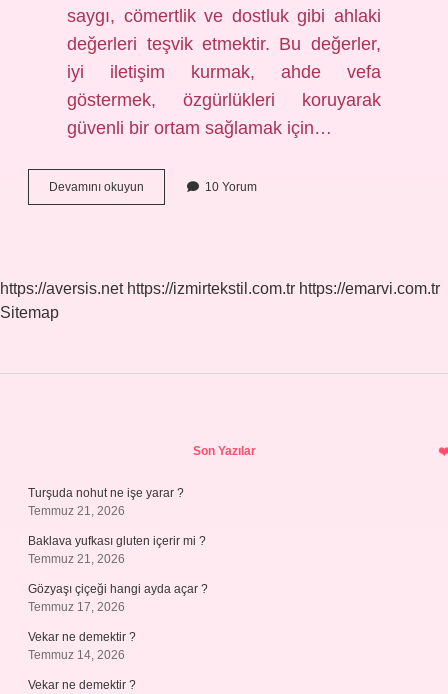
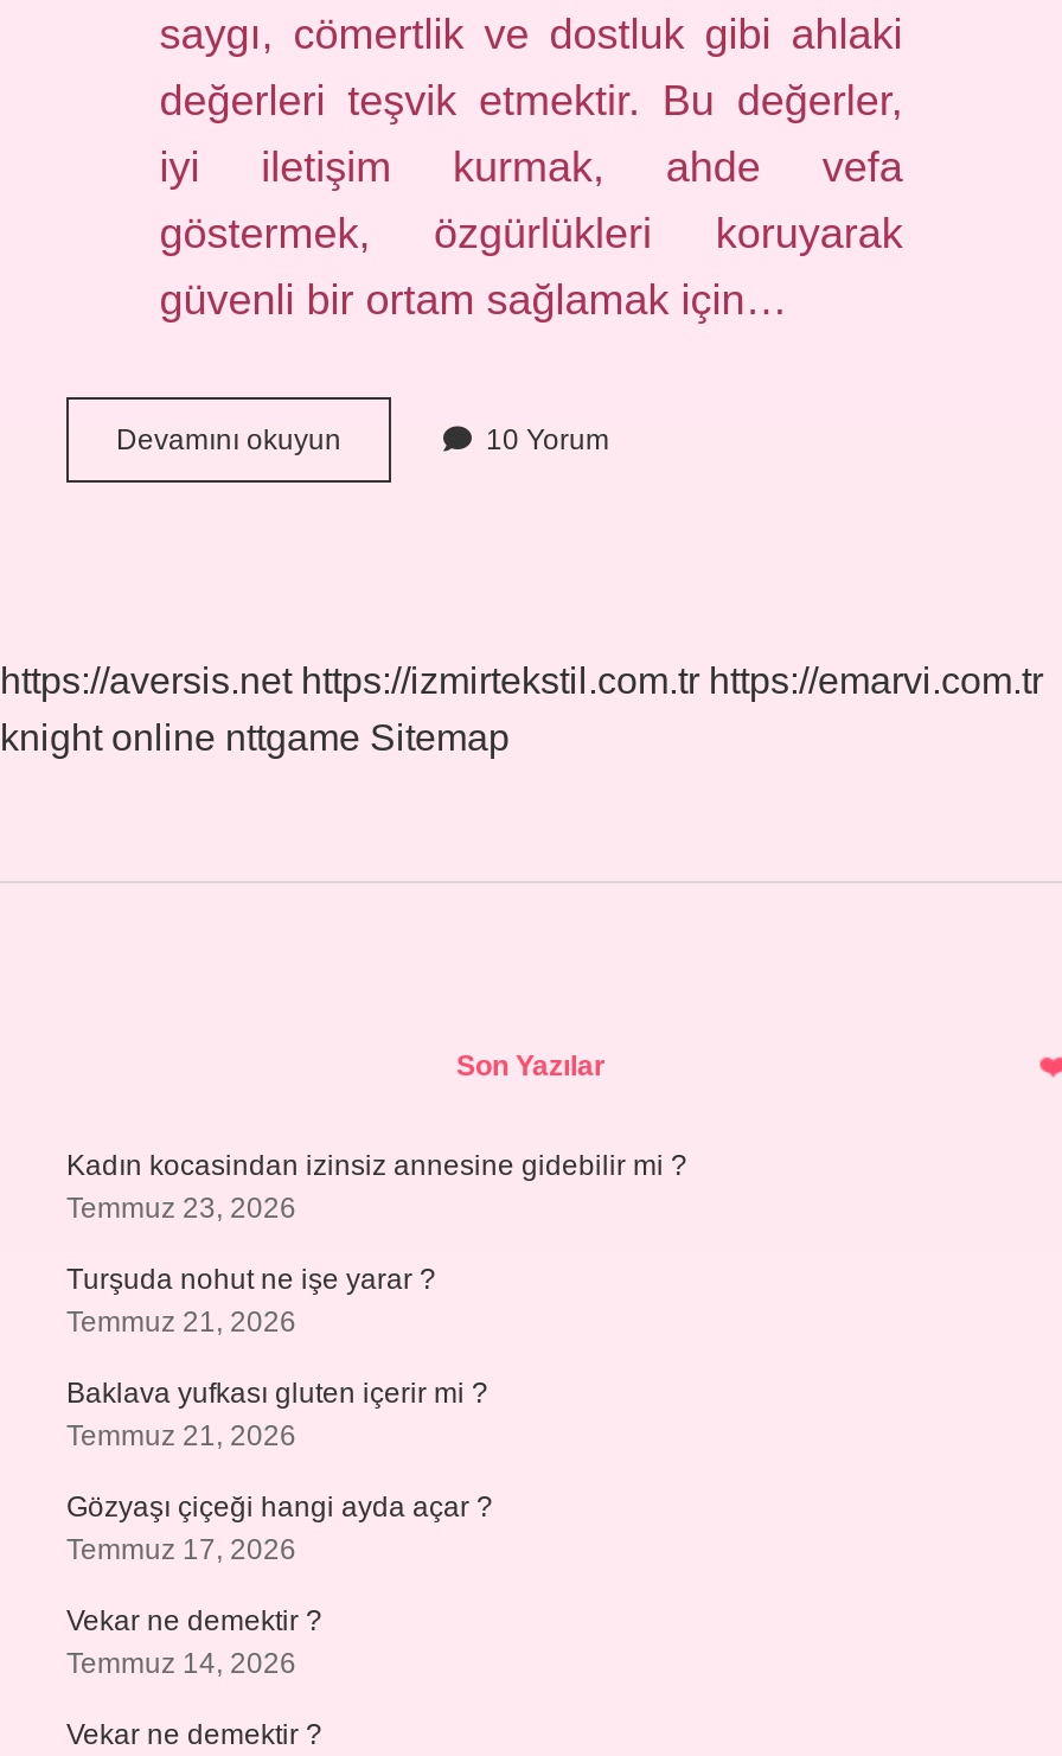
[0,304,59,321] Sitemap -> [0,717,510,758] knight online nttgame Sitemap
none -> [66,1149,687,1225] Kadın kocasindan izinsiz annesine gidebilir mi ? | Temmuz 23, 2026

